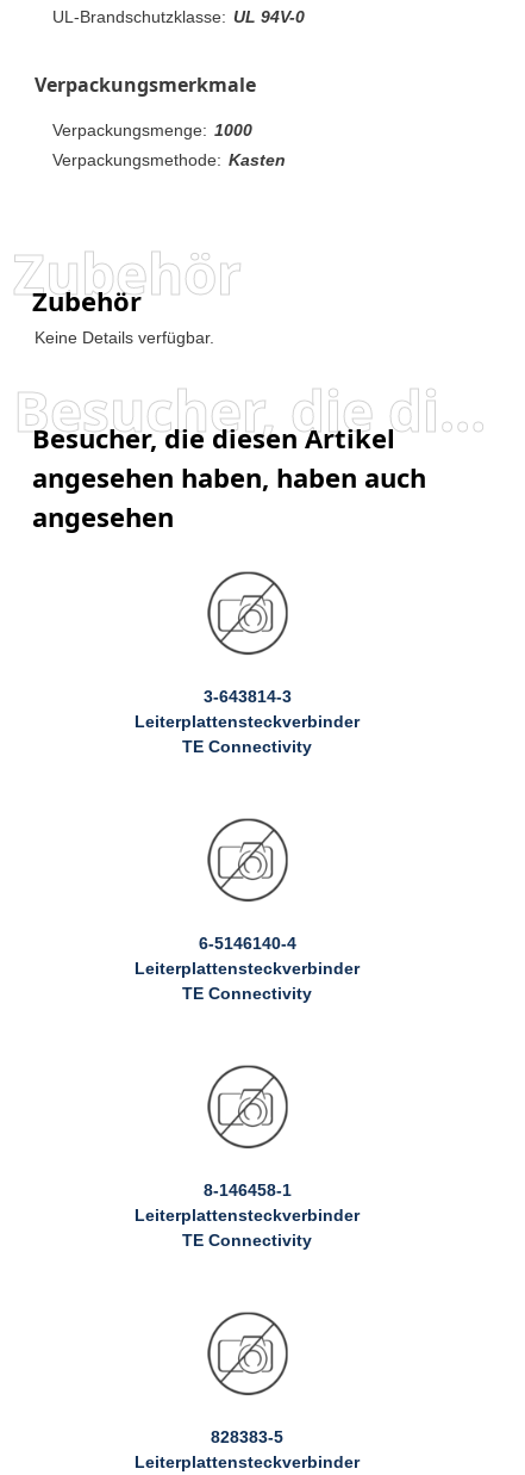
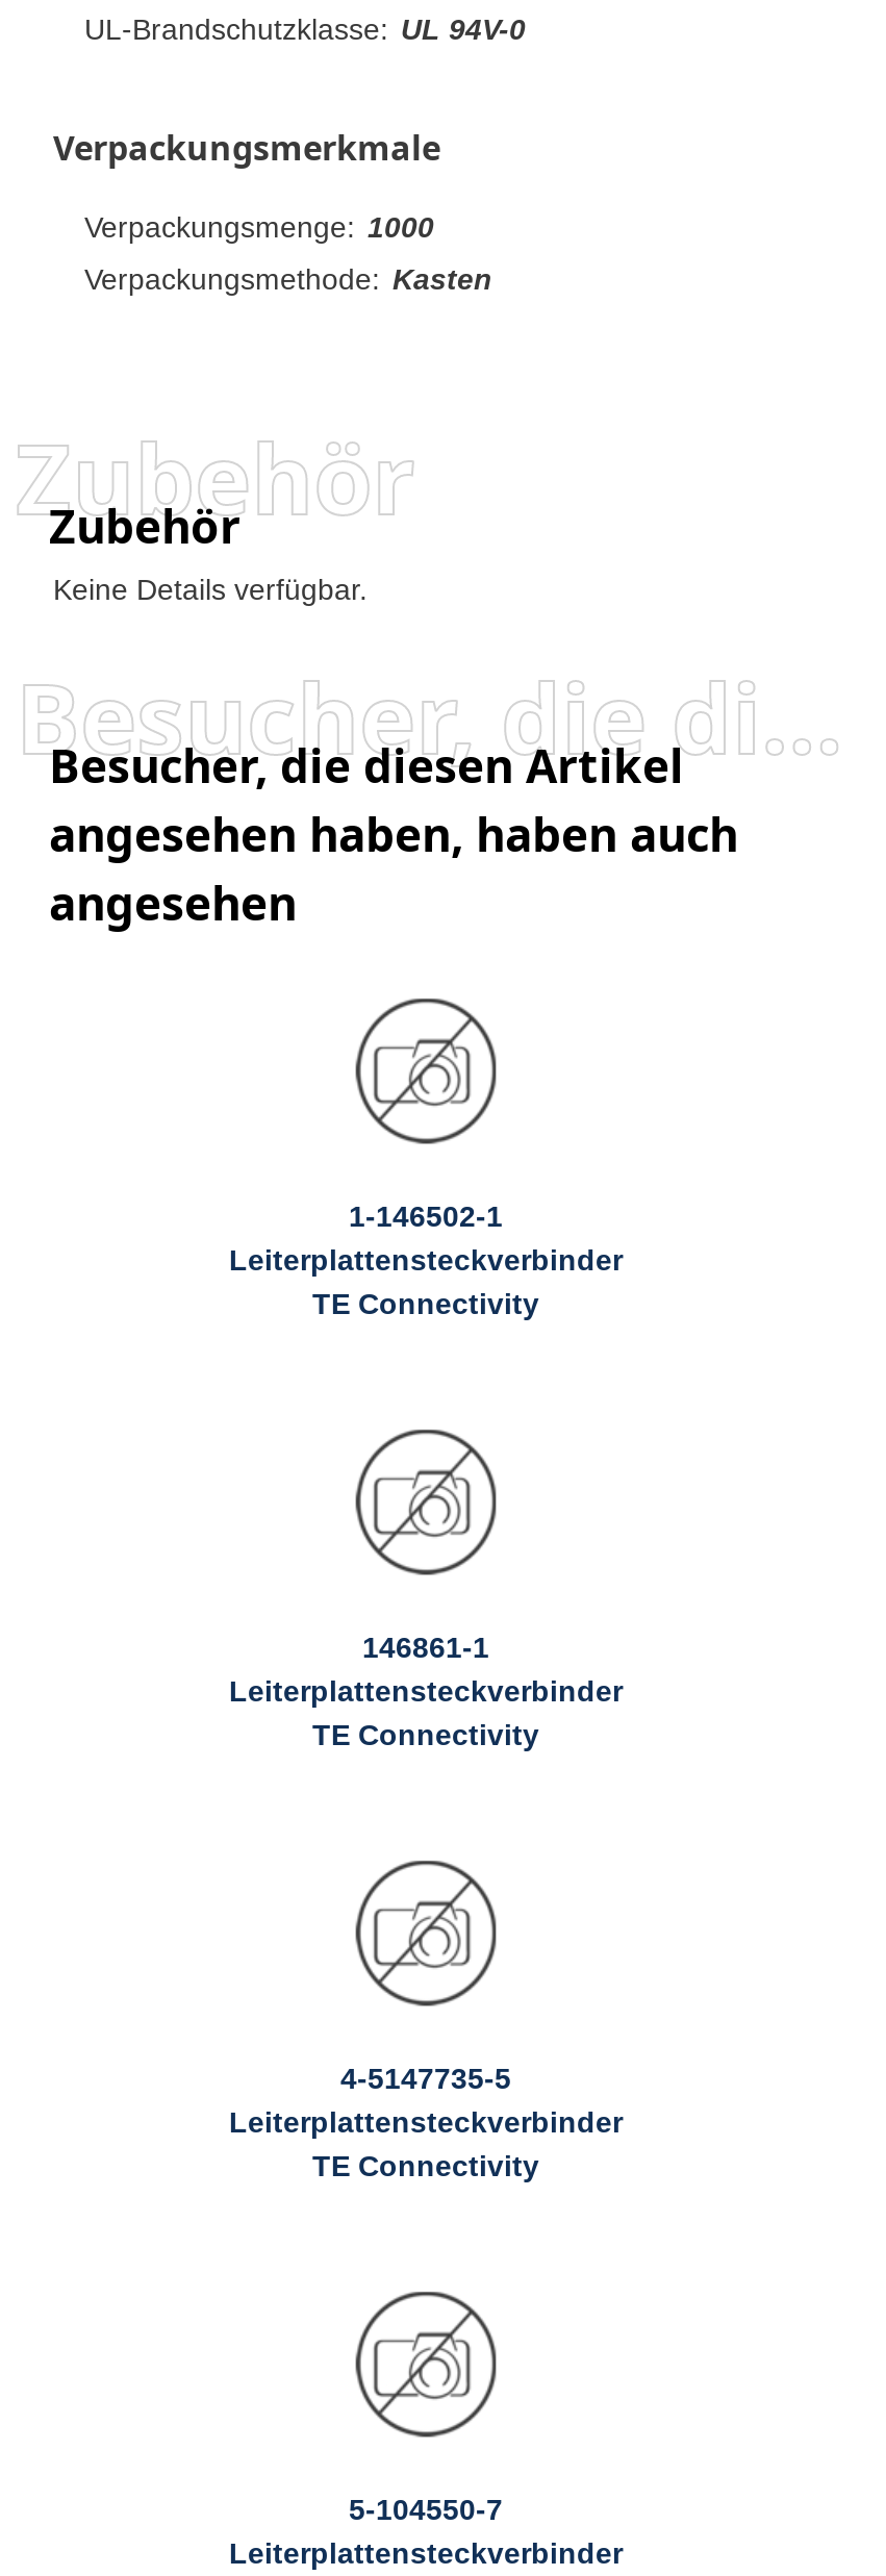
[204,687,292,706] 3-643814-3 -> [349,1199,503,1232] 1-146502-1
[199,933,296,952] 6-5146140-4 -> [362,1630,489,1663] 146861-1
[204,1180,292,1199] 8-146458-1 -> [340,2061,511,2095] 4-5147735-5
[211,1427,284,1446] 828383-5 -> [349,2492,503,2526] 5-104550-7

